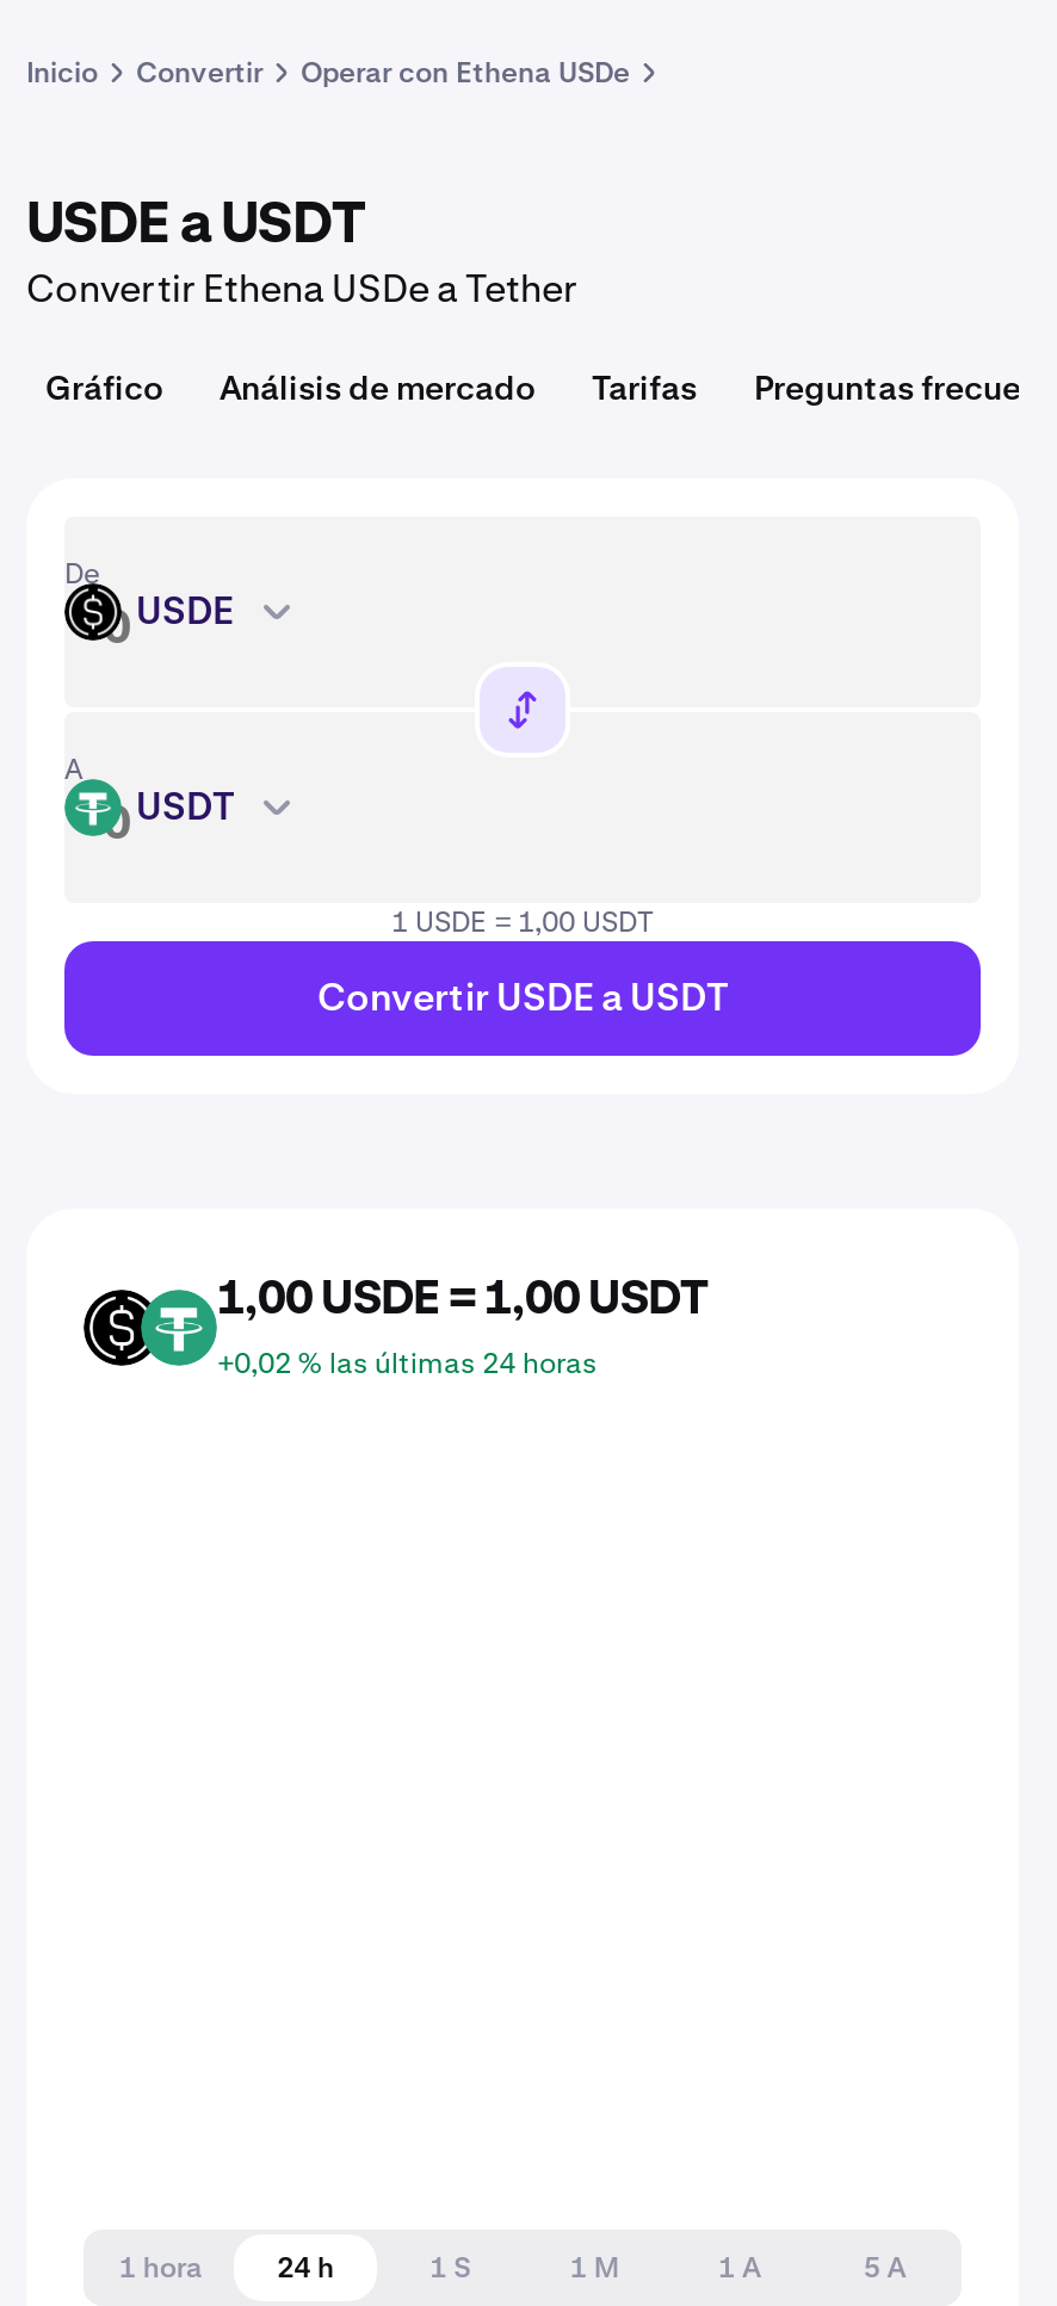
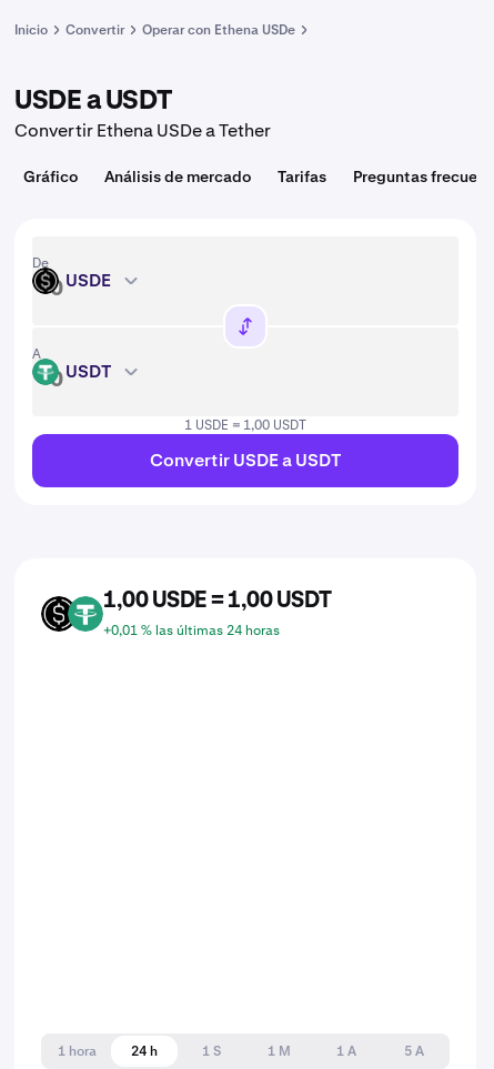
[217,1344,597,1383] +0,02 % las últimas 24 horas -> [103,622,280,639] +0,01 % las últimas 24 horas

